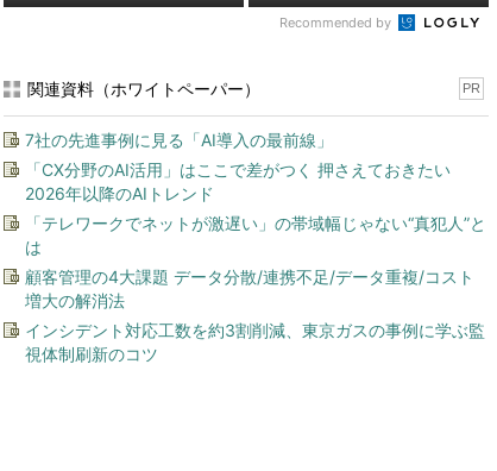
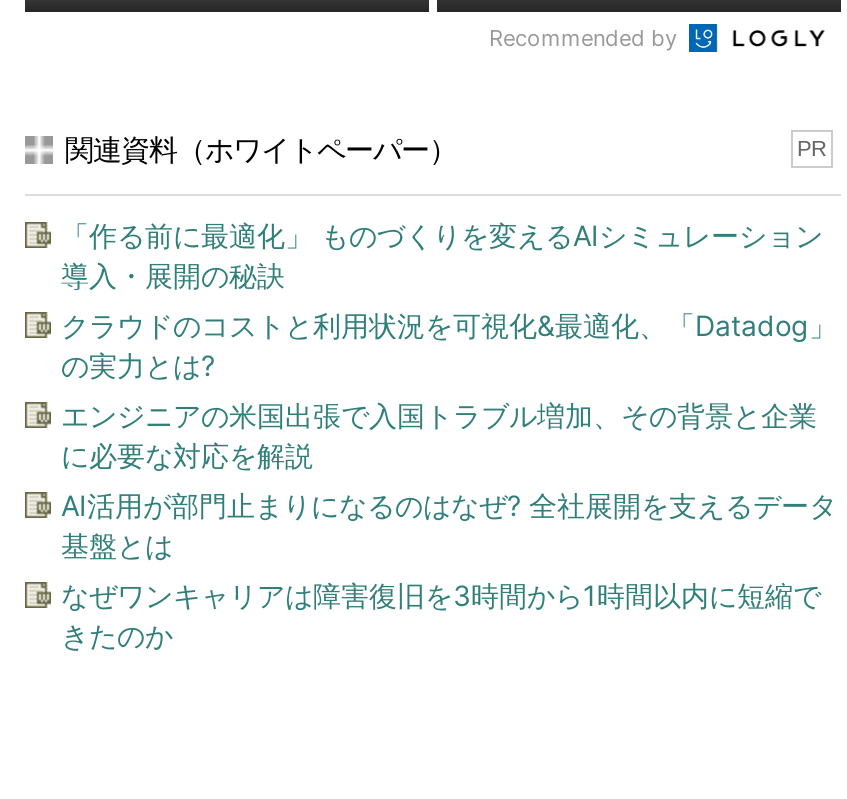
[25,130,333,150] 7社の先進事例に見る「AI導入の最前線」 -> [61,218,823,292] 「作る前に最適化」 ものづくりを変えるAIシミュレーション | 導入・展開の秘訣
[25,159,451,203] 「CX分野のAI活用」はここで差がつく 押さえておきたい | 2026年以降のAIトレンド -> [61,308,837,382] クラウドのコストと利用状況を可視化&最適化、「Datadog」 | の実力とは?
[25,213,486,257] 「テレワークでネットが激遅い」の帯域幅じゃない“真犯人”と | は -> [61,398,817,472] エンジニアの米国出張で入国トラブル増加、その背景と企業 | に必要な対応を解説
[25,266,474,310] 顧客管理の4大課題 データ分散/連携不足/データ重複/コスト | 増大の解消法 -> [61,488,837,562] AI活用が部門止まりになるのはなぜ? 全社展開を支えるデータ | 基盤とは
[25,320,485,364] インシデント対応工数を約3割削減、東京ガスの事例に学ぶ監 | 視体制刷新のコツ -> [61,578,821,652] なぜワンキャリアは障害復旧を3時間から1時間以内に短縮で | きたのか

